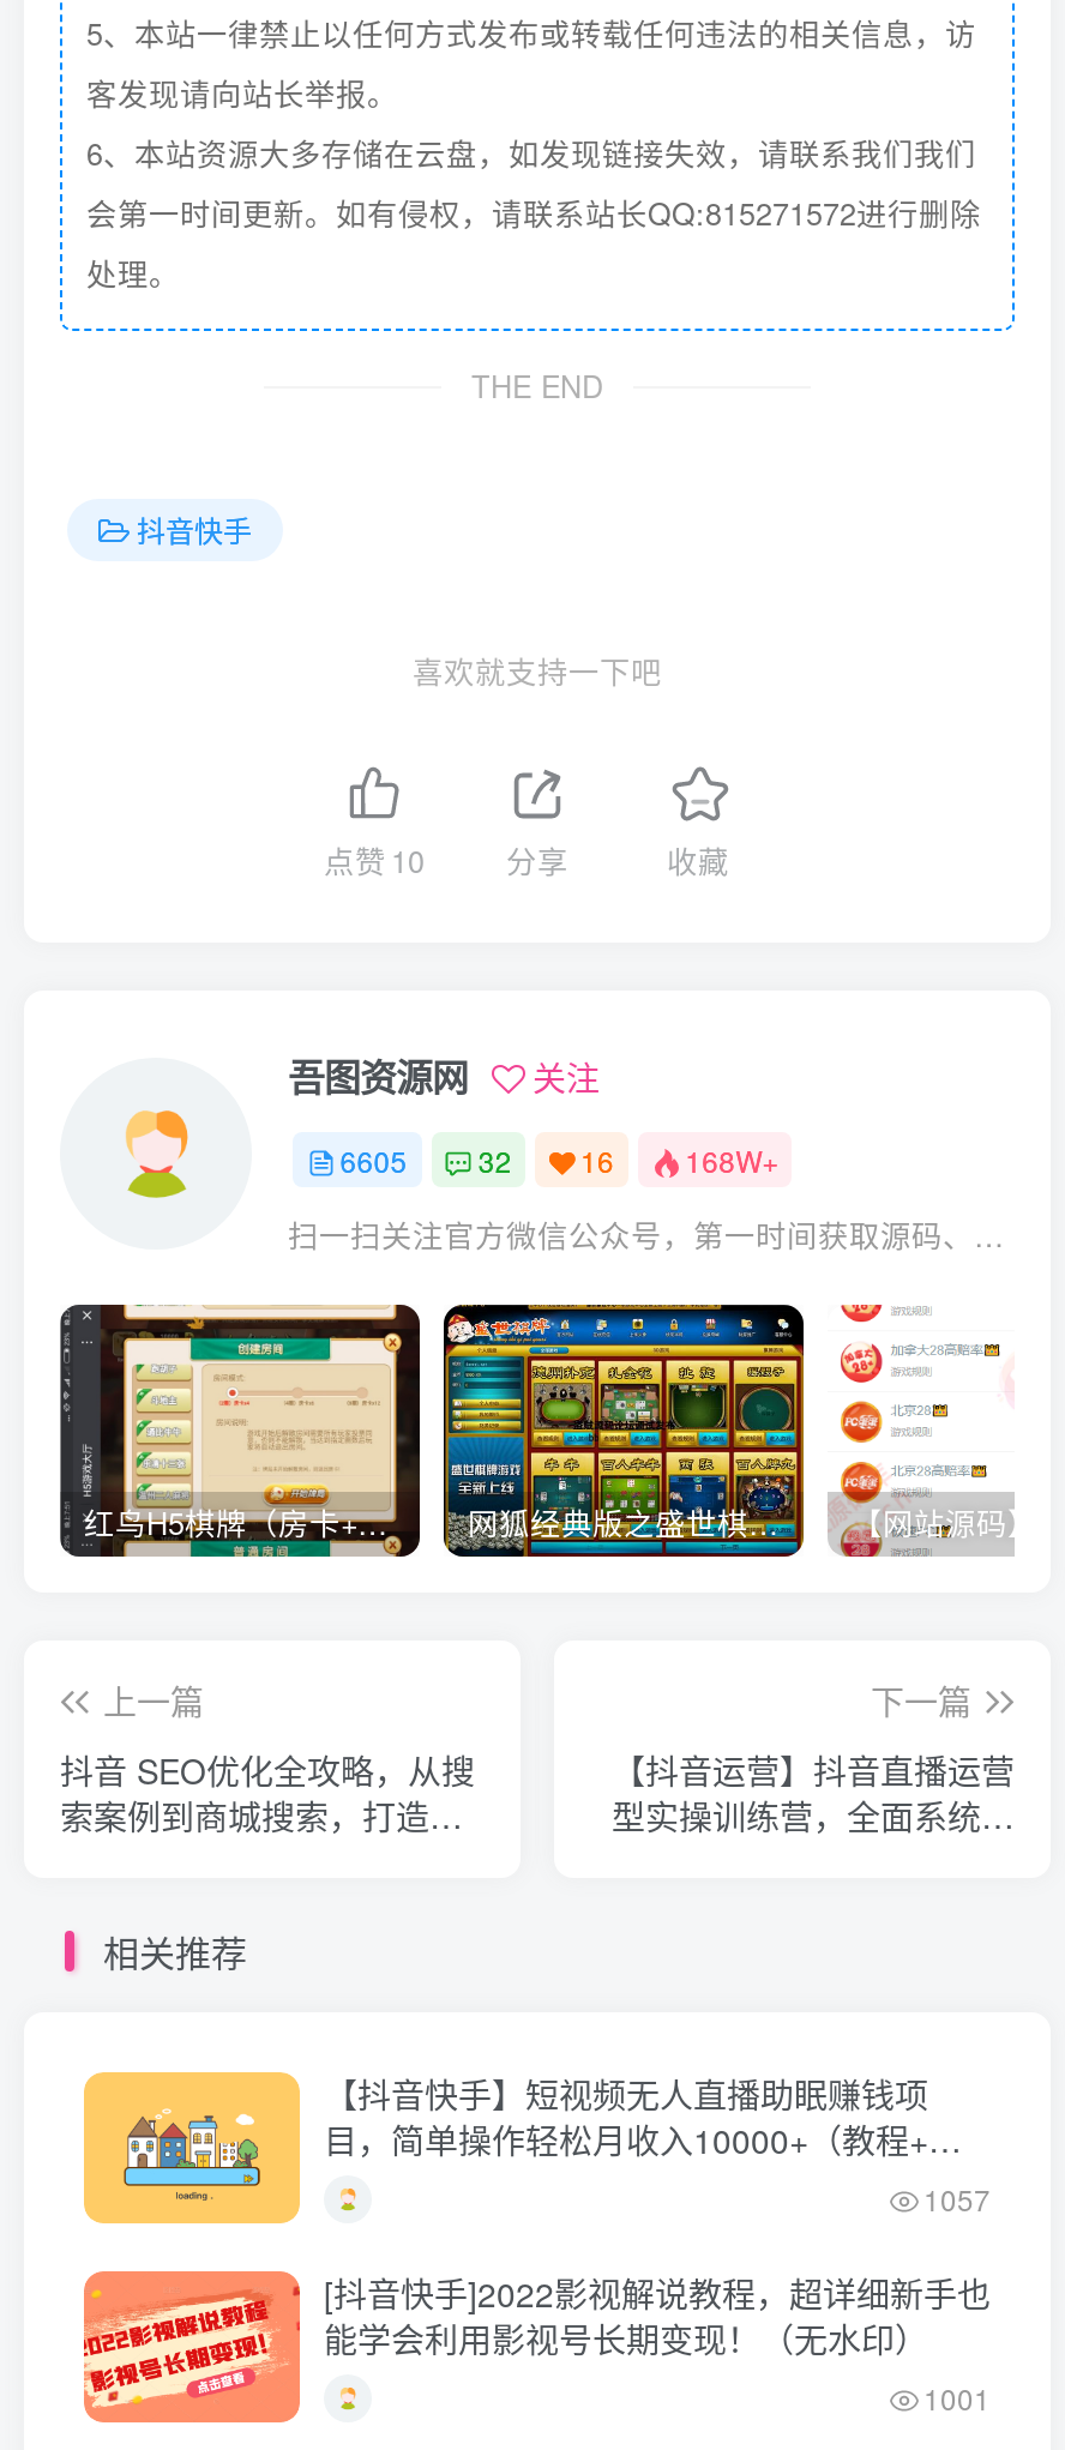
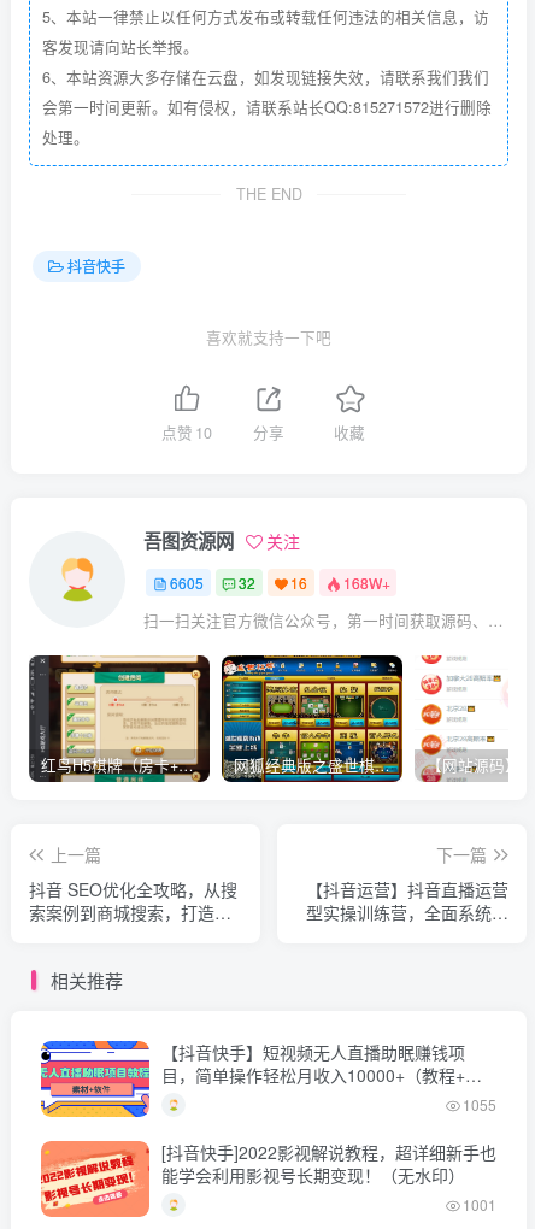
[82,2070,302,2226] [image] -> [40,1040,151,1118] [image]
[923,2178,991,2219] 1057 -> [463,1094,496,1115] 1055

